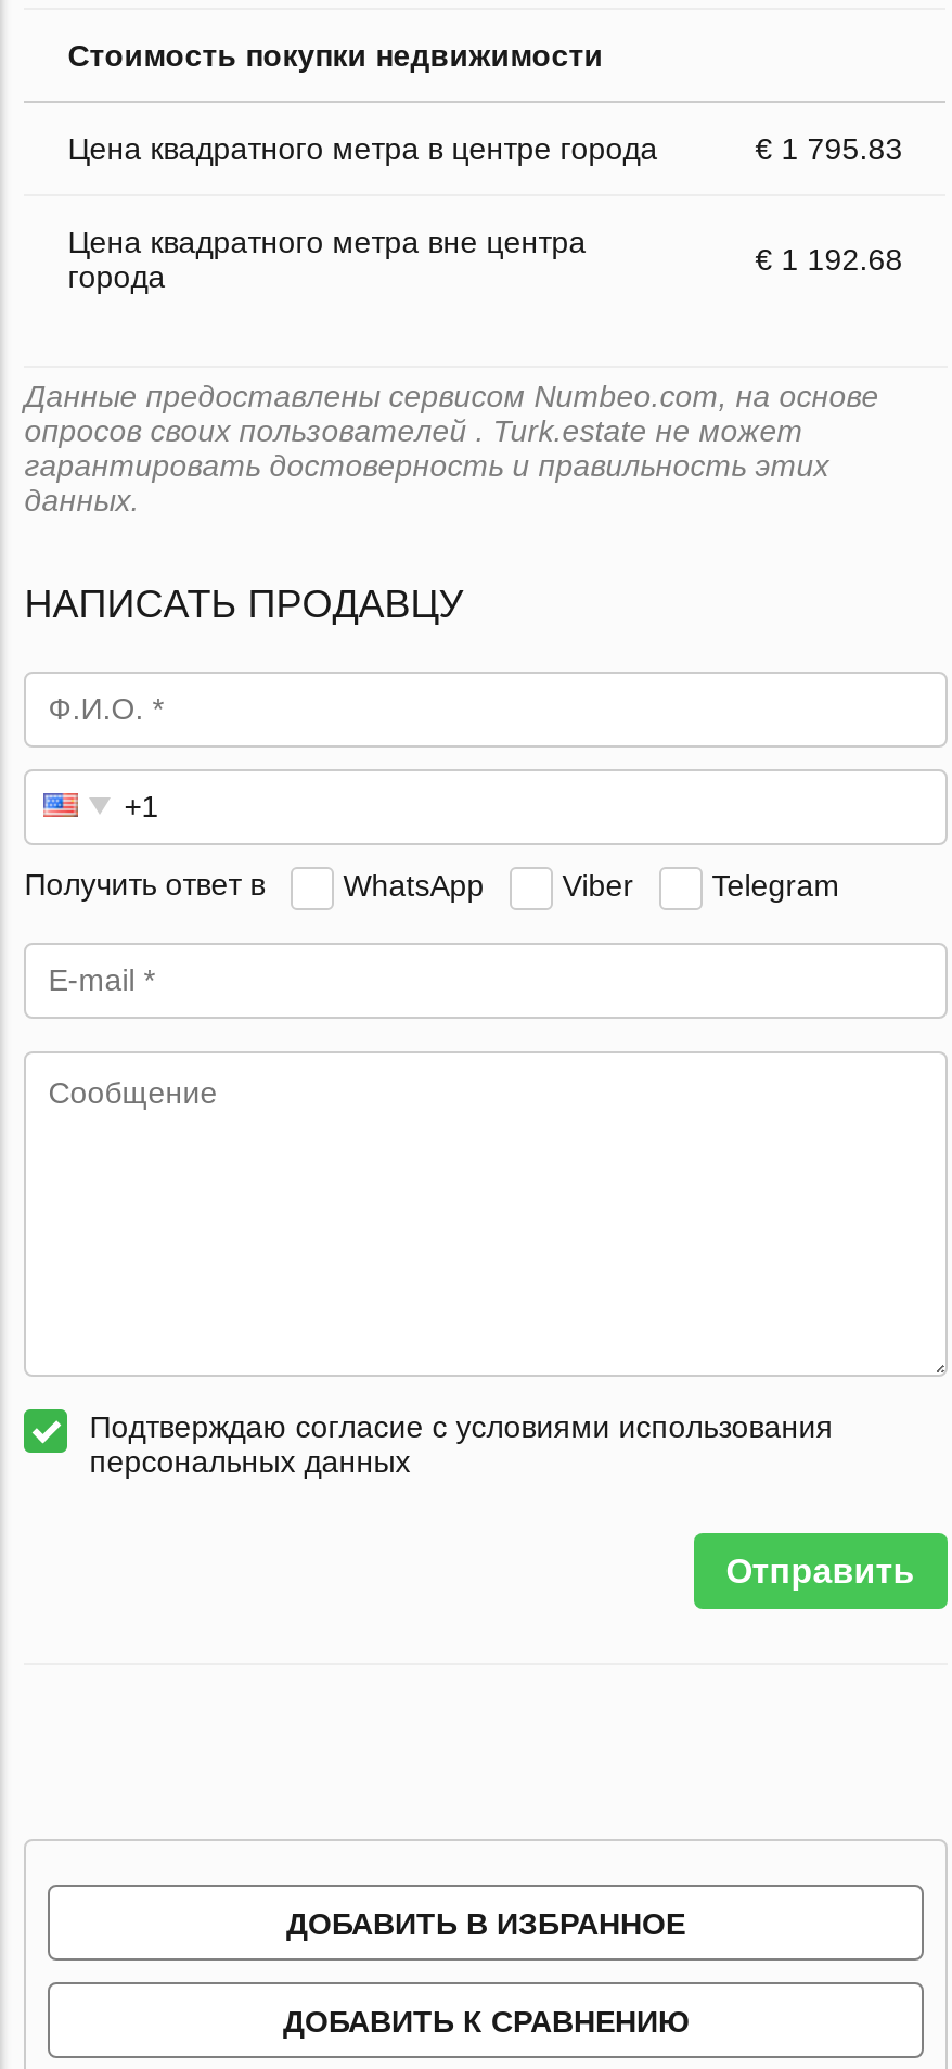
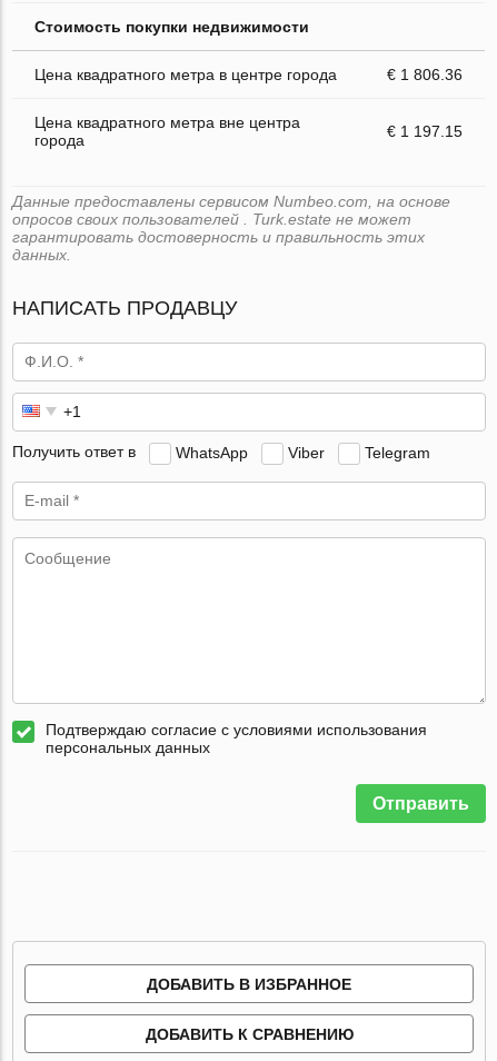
[755,131,903,165] € 1 795.83 -> [387,65,463,83] € 1 806.36
[755,241,903,276] € 1 192.68 -> [387,122,463,140] € 1 197.15

